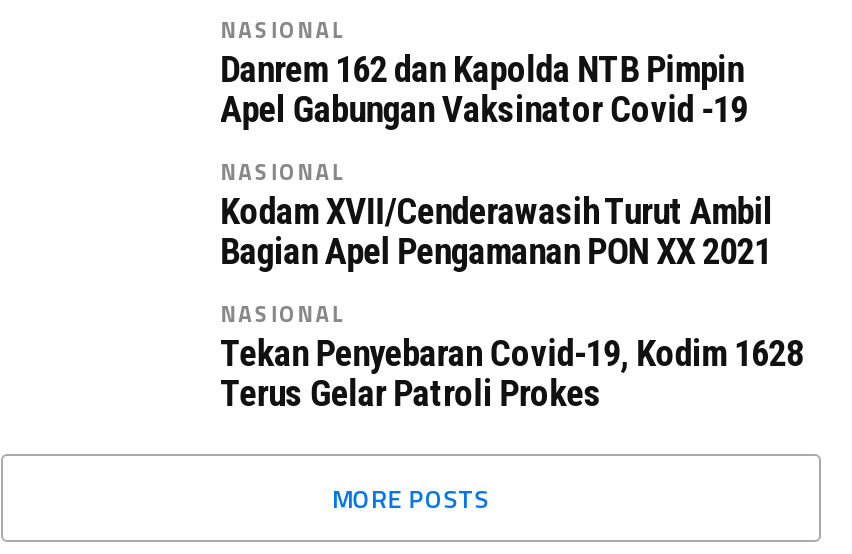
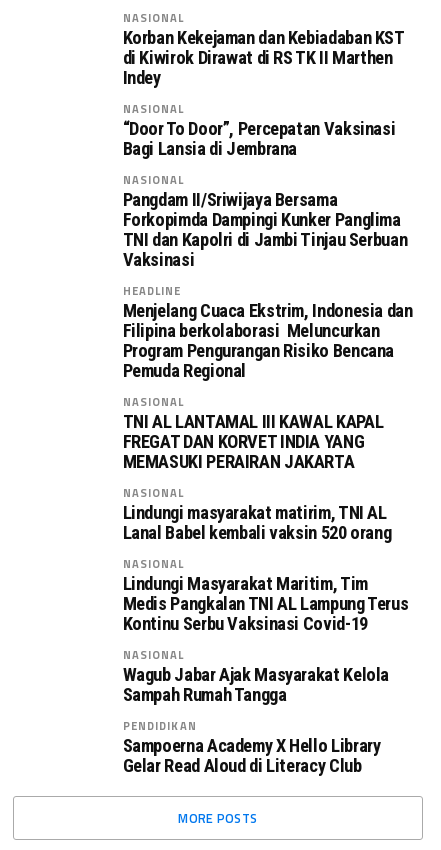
[220,49,747,131] Danrem 162 dan Kapolda NTB Pimpin | Apel Gabungan Vaksinator Covid -19 -> [123,27,404,88] Korban Kekejaman dan Kebiadaban KST | di Kiwirok Dirawat di RS TK II Marthen | Indey
[220,191,772,273] Kodam XVII/Cenderawasih Turut Ambil | Bagian Apel Pengamanan PON XX 2021 -> [123,118,395,159] “Door To Door”, Percepatan Vaksinasi | Bagi Lansia di Jembrana
[220,333,803,415] Tekan Penyebaran Covid-19, Kodim 1628 | Terus Gelar Patroli Prokes -> [123,189,413,776] Pangdam II/Sriwijaya Bersama | Forkopimda Dampingi Kunker Panglima | TNI dan Kapolri di Jambi Tinjau Serbuan | Vaksinasi | HEADLINE | Menjelang Cuaca Ekstrim, Indonesia dan | Filipina berkolaborasi Meluncurkan | Program Pengurangan Risiko Bencana | Pemuda Regional | NASIONAL | TNI AL LANTAMAL III KAWAL KAPAL | FREGAT DAN KORVET INDIA YANG | MEMASUKI PERAIRAN JAKARTA | NASIONAL | Lindungi masyarakat matirim, TNI AL | Lanal Babel kembali vaksin 520 orang | NASIONAL | Lindungi Masyarakat Maritim, Tim | Medis Pangkalan TNI AL Lampung Terus | Kontinu Serbu Vaksinasi Covid-19 | NASIONAL | Wagub Jabar Ajak Masyarakat Kelola | Sampah Rumah Tangga | PENDIDIKAN | Sampoerna Academy X Hello Library | Gelar Read Aloud di Literacy Club

